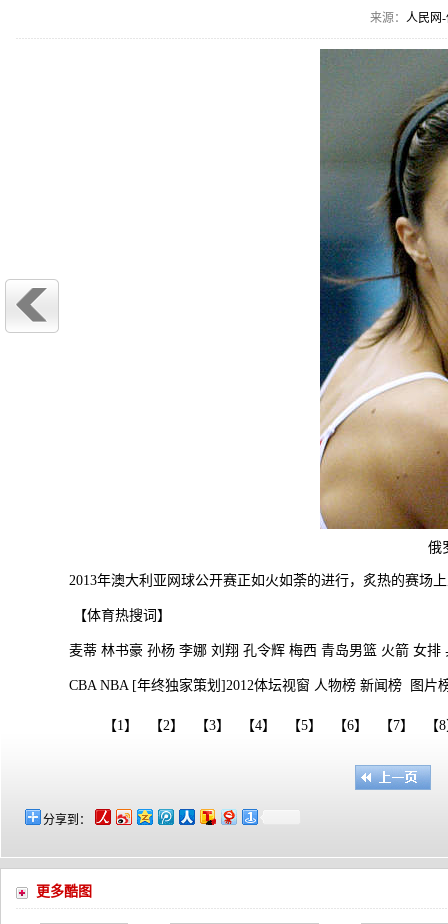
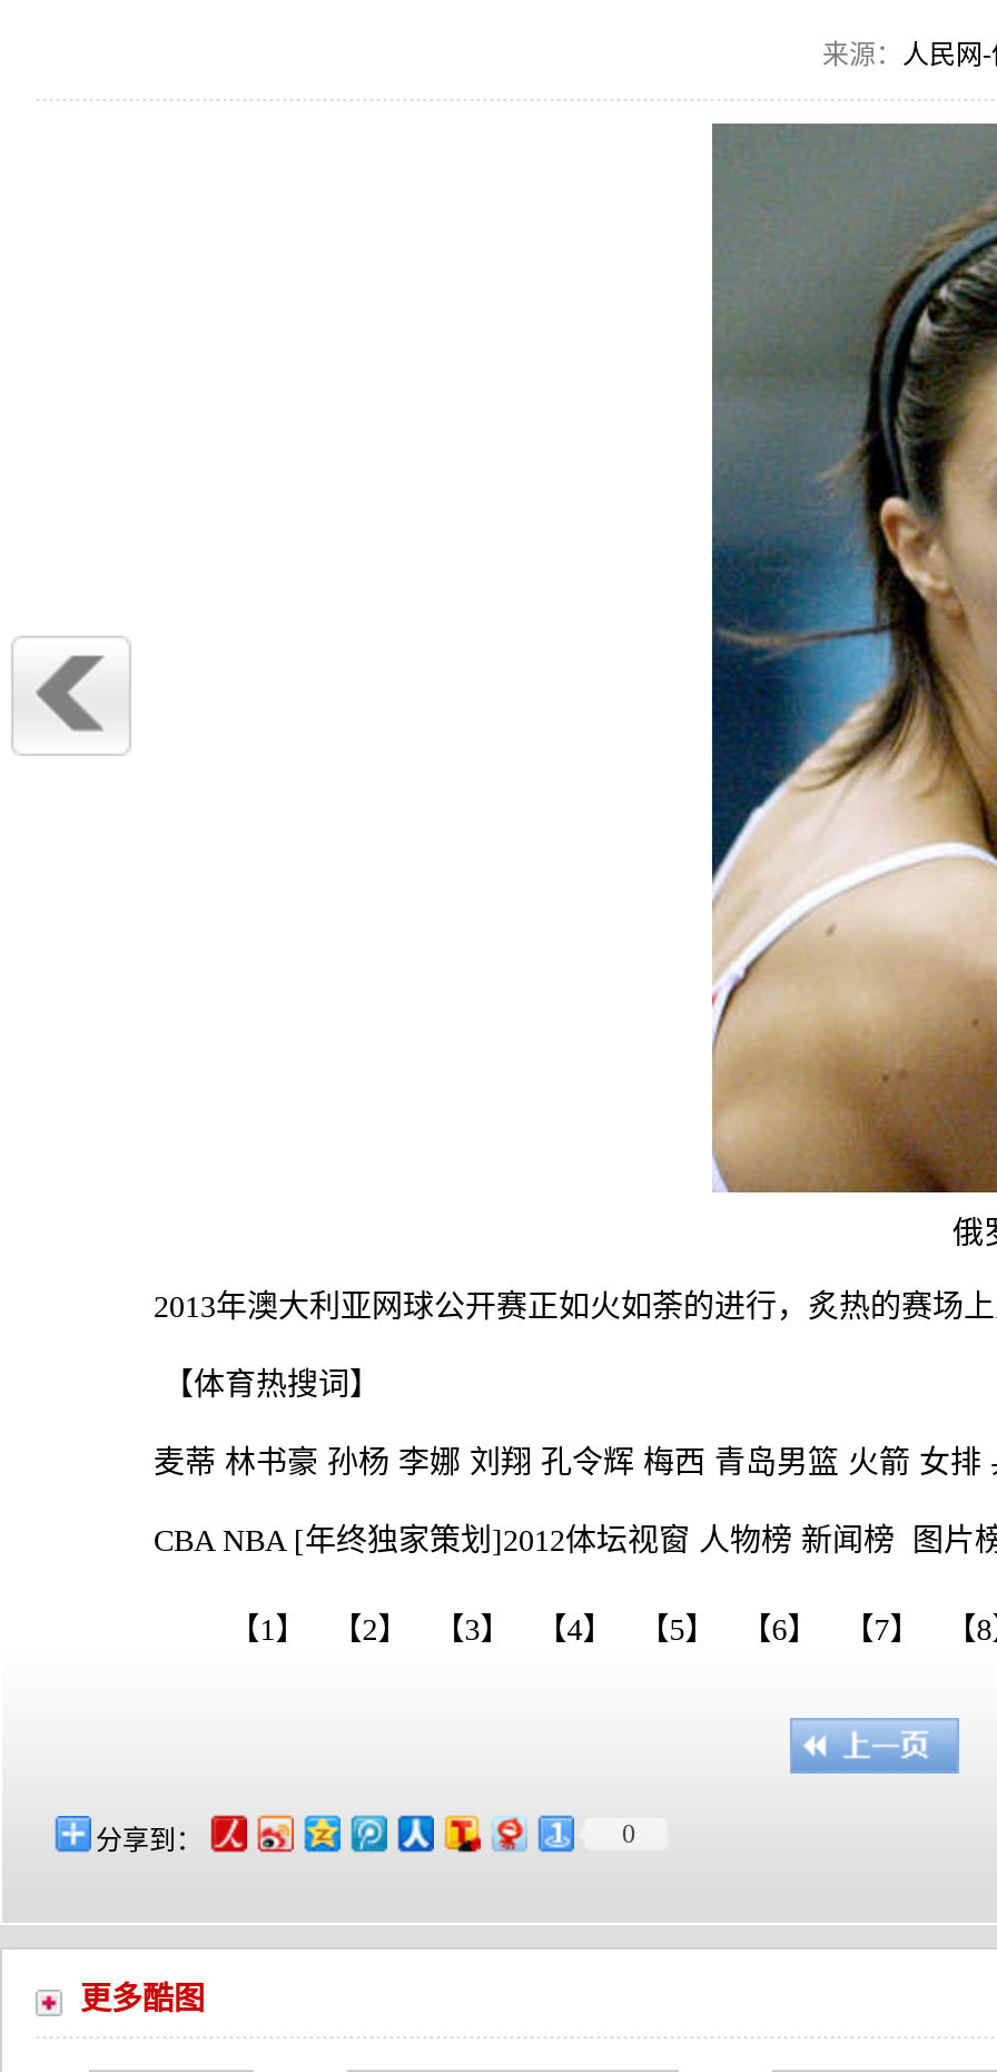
none -> [622,1818,635,1849] 0

